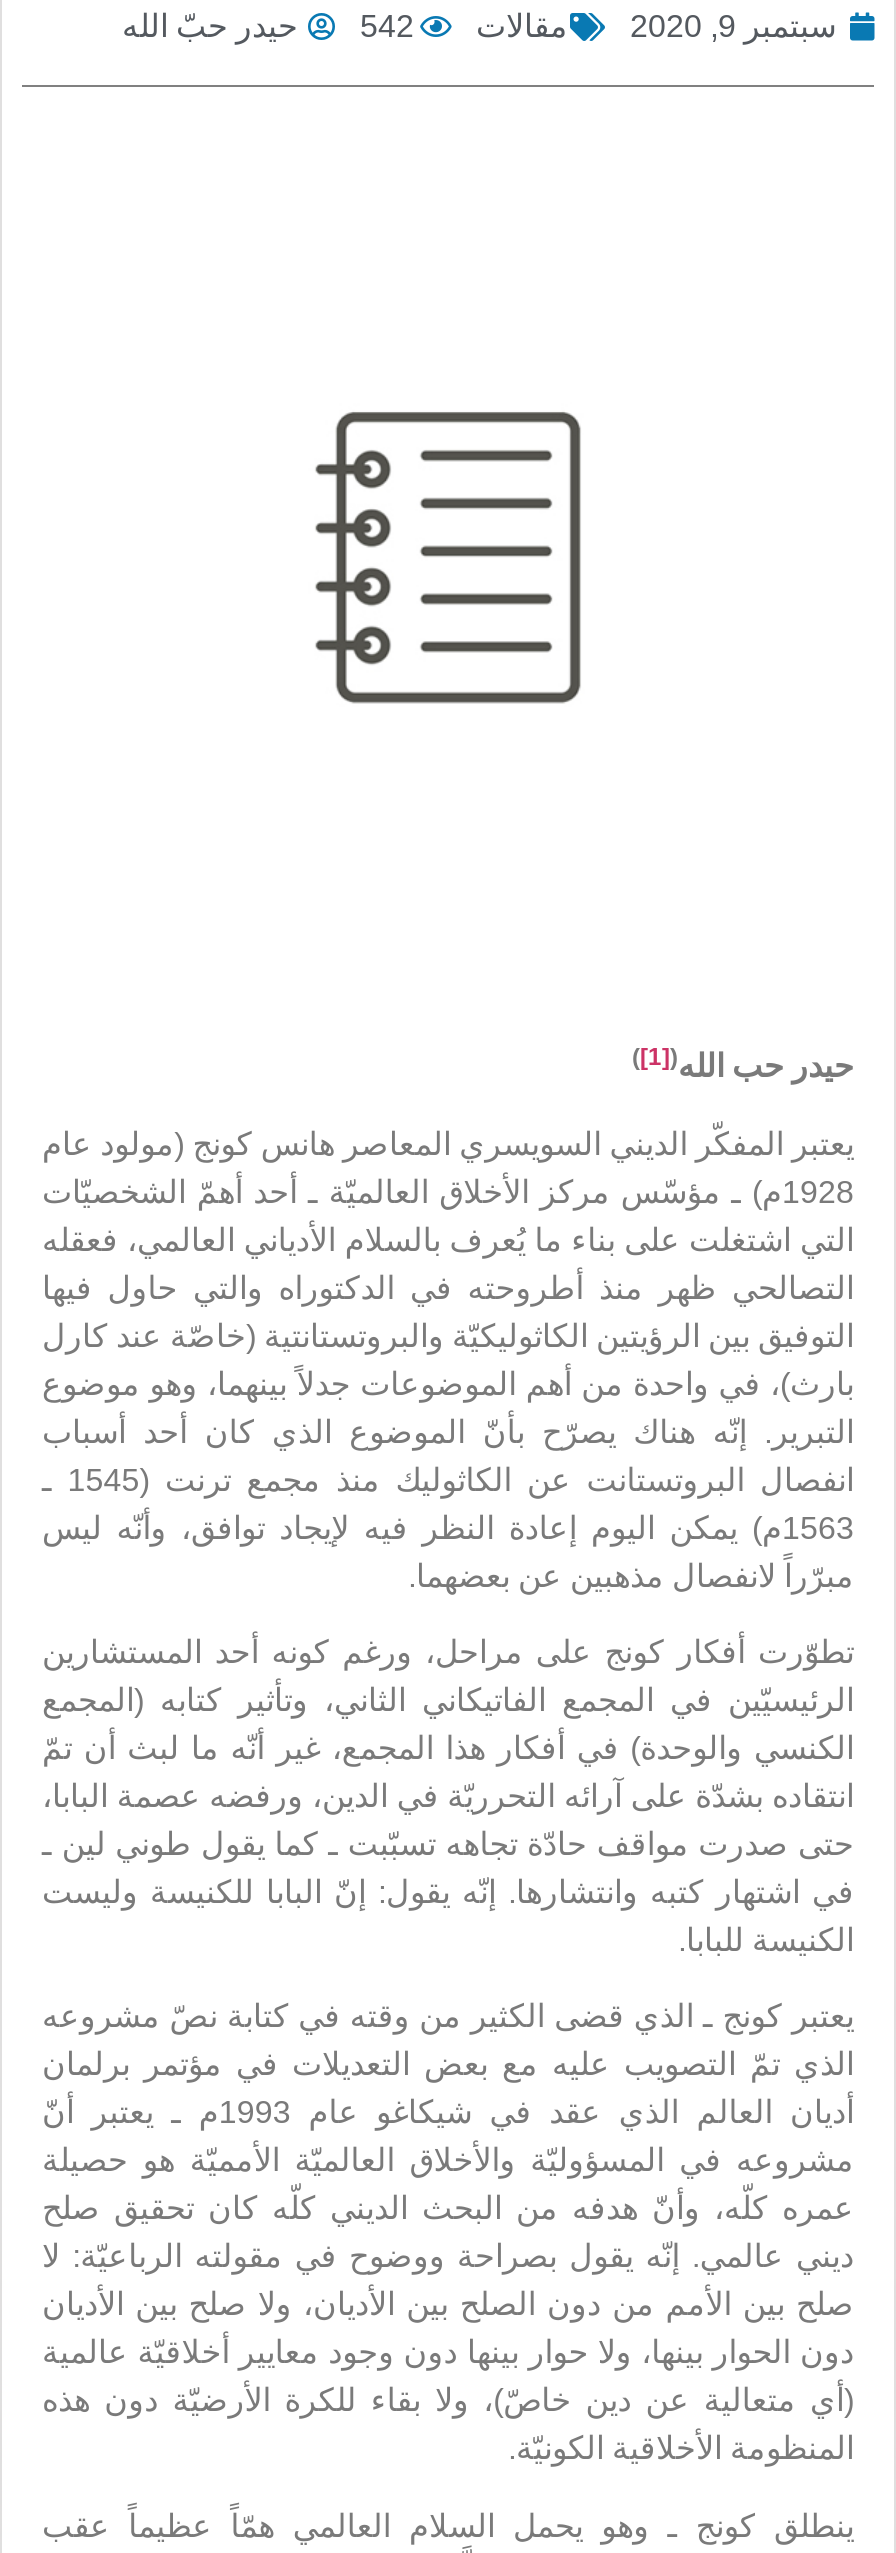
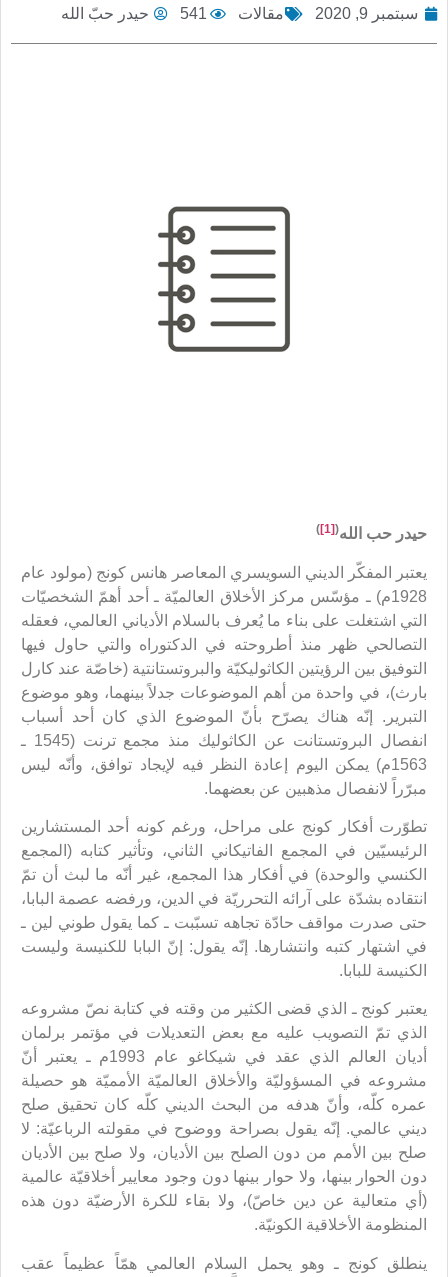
[360,10,414,44] 542 -> [180,5,207,22] 541

